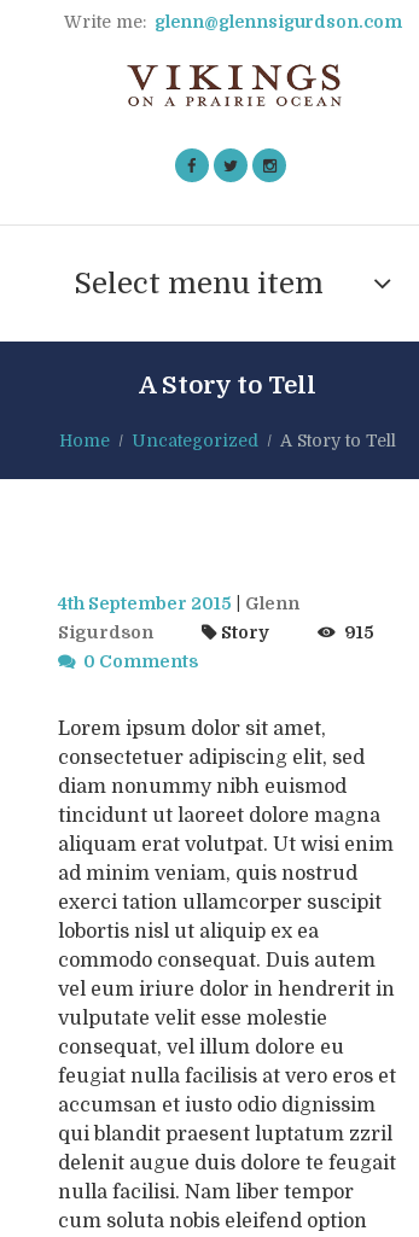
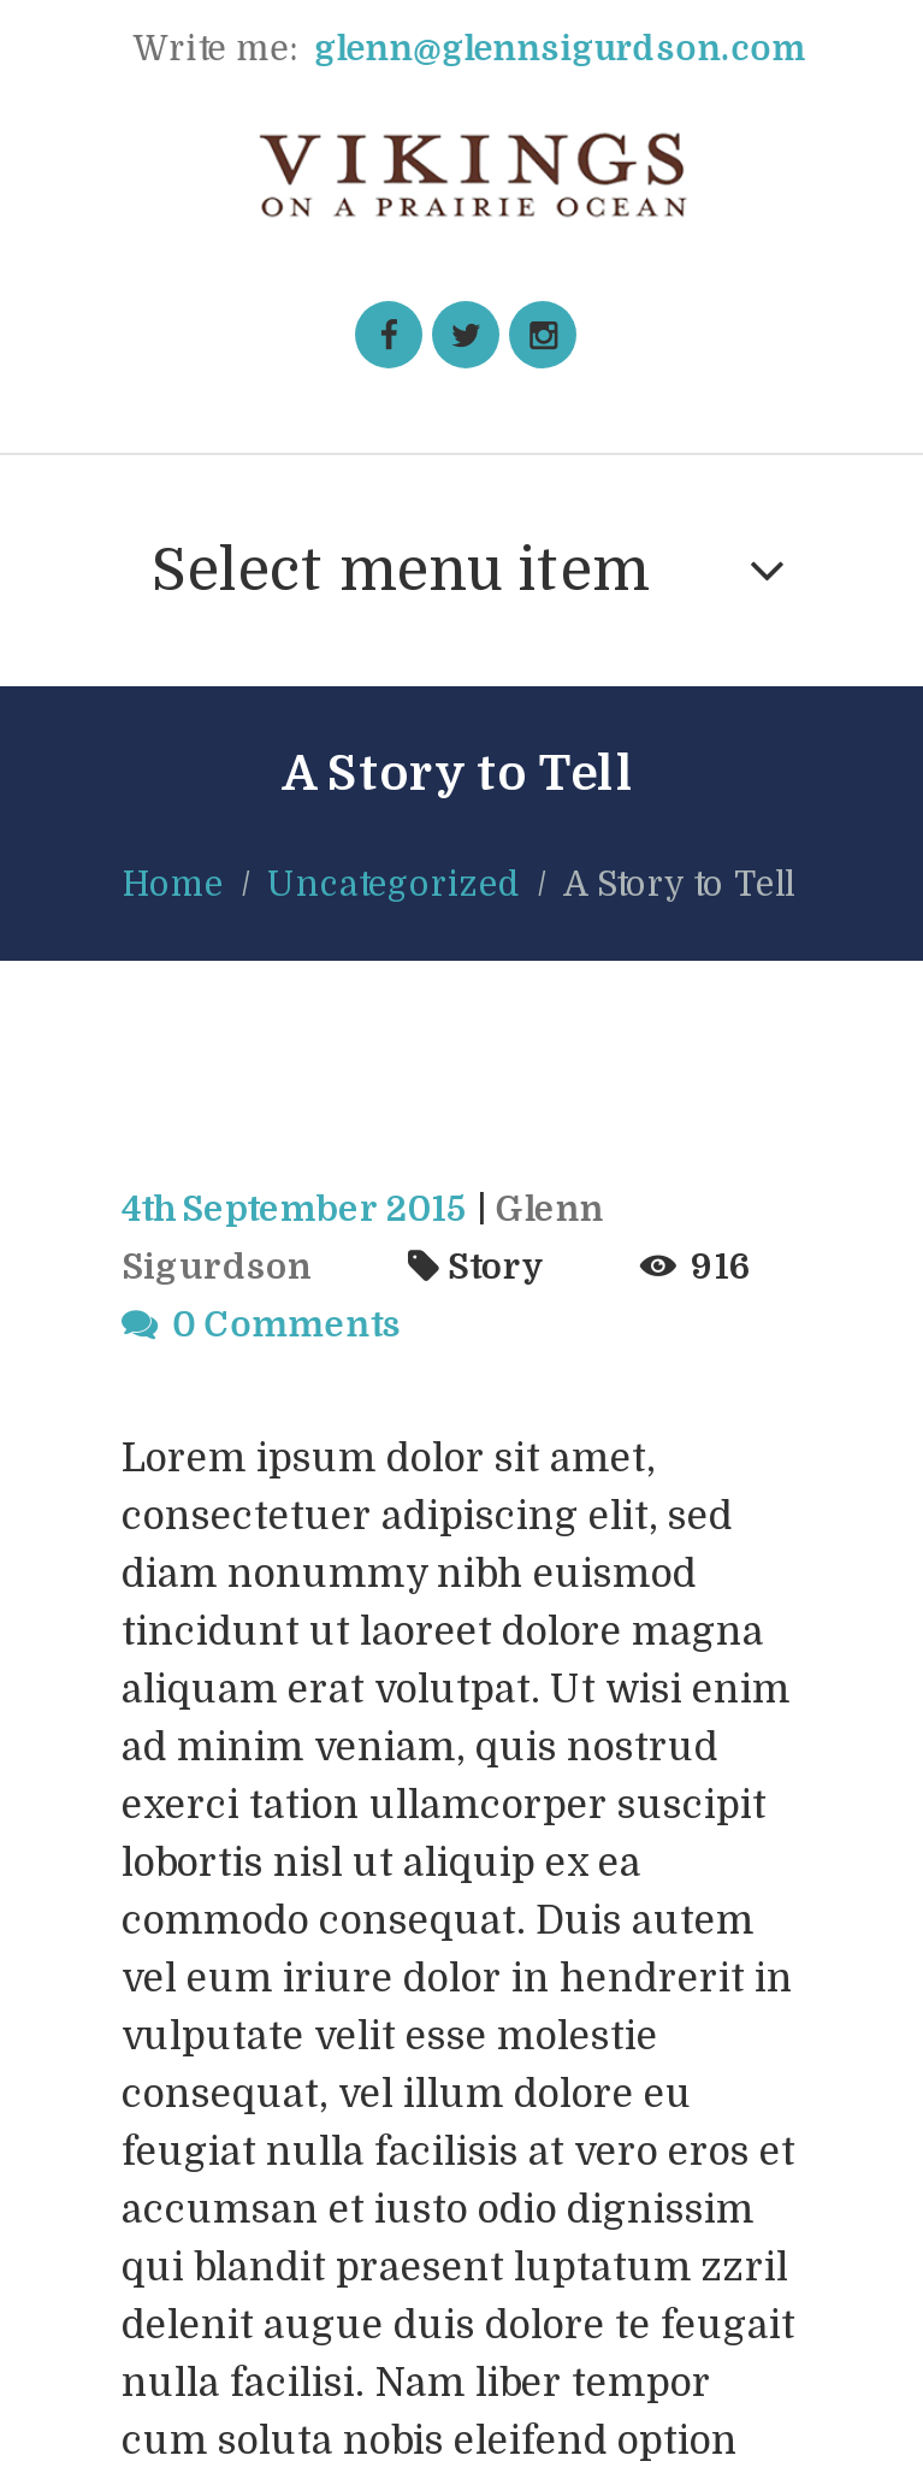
[344,623,374,642] 915 -> [691,1247,751,1286] 916

